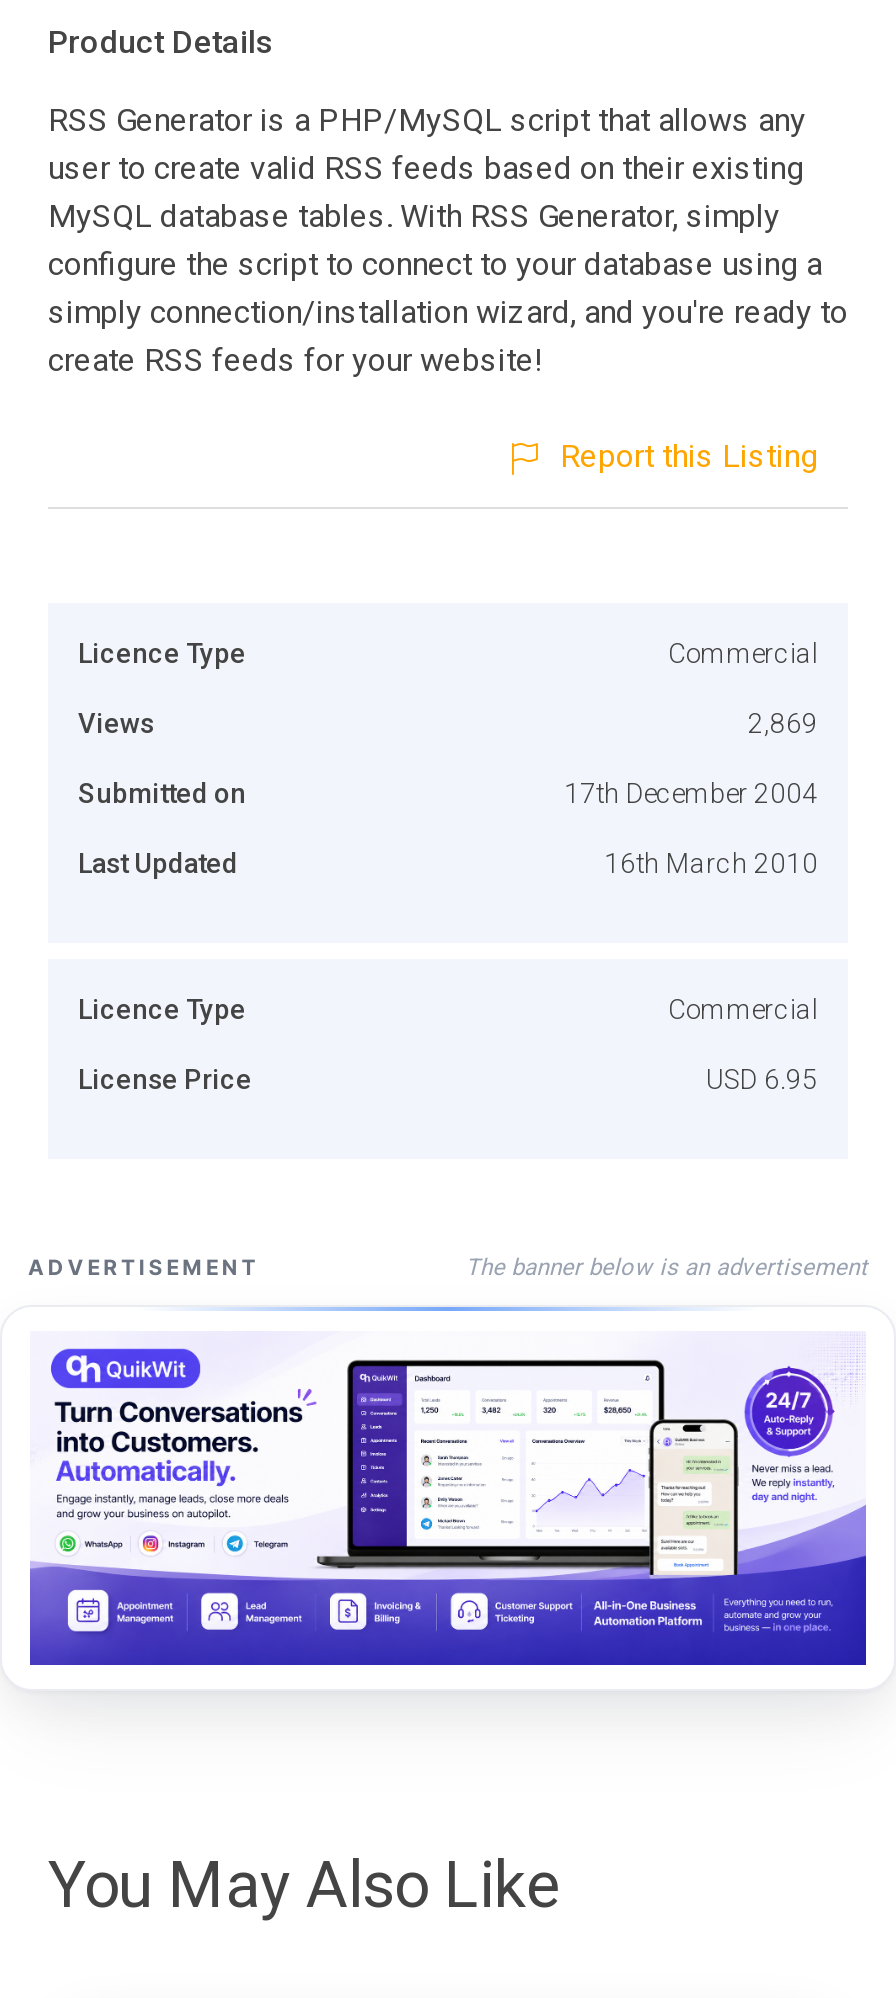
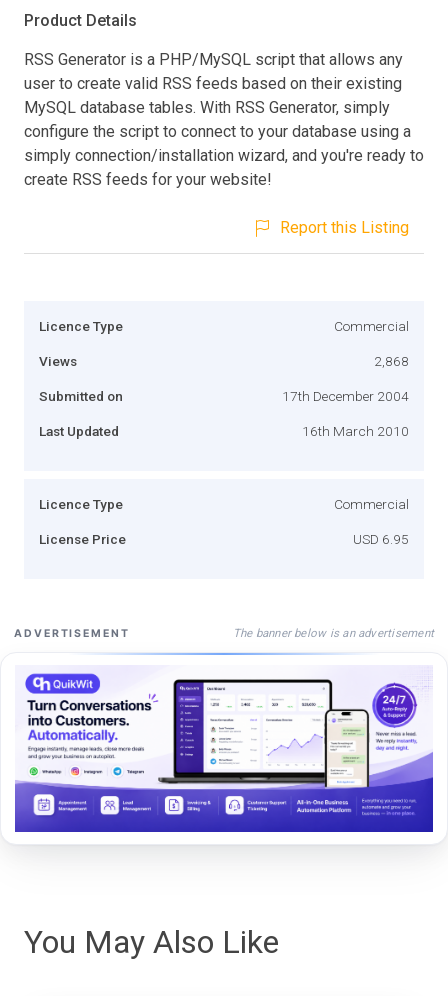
[748,707,818,739] 2,869 -> [374,353,409,369] 2,868

